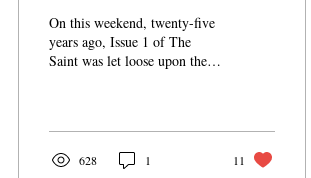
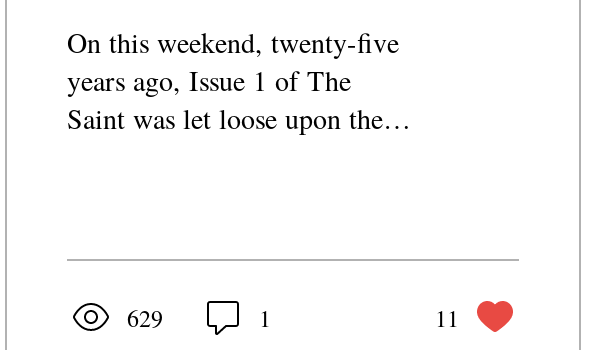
[79,152,97,168] 628 -> [127,301,163,333] 629

